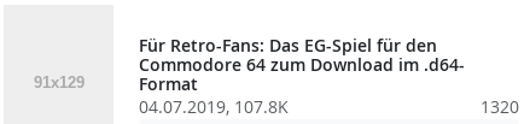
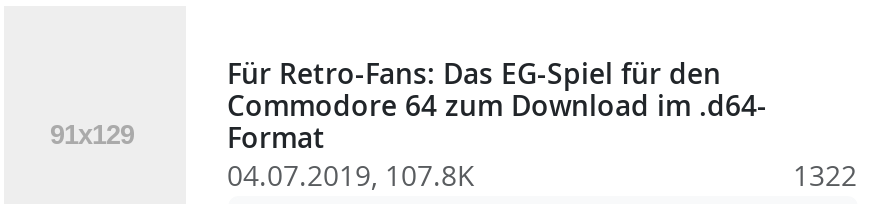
[480,95,519,118] 1320 -> [793,156,857,194] 1322

